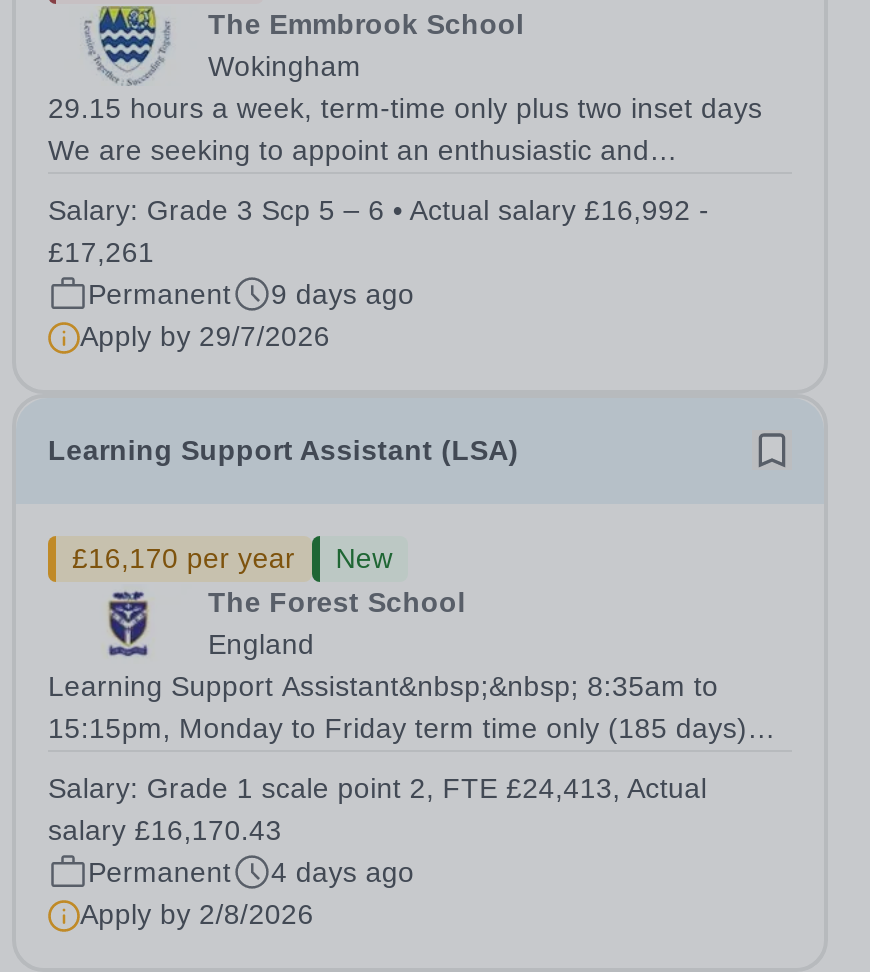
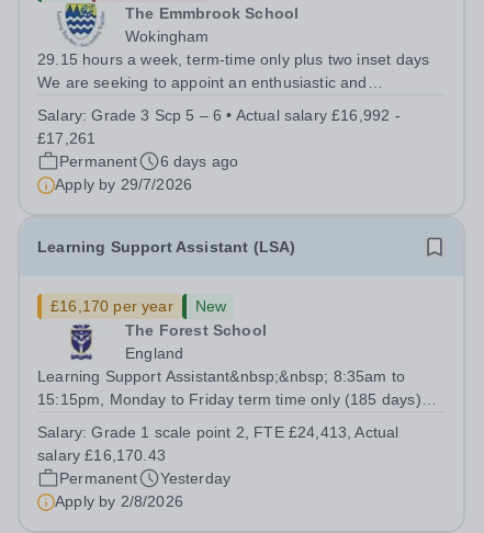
[88,278,414,310] Permanent 9 days ago -> [59,152,238,170] Permanent 6 days ago
[271,856,414,888] 4 days ago -> [160,469,231,487] Yesterday

